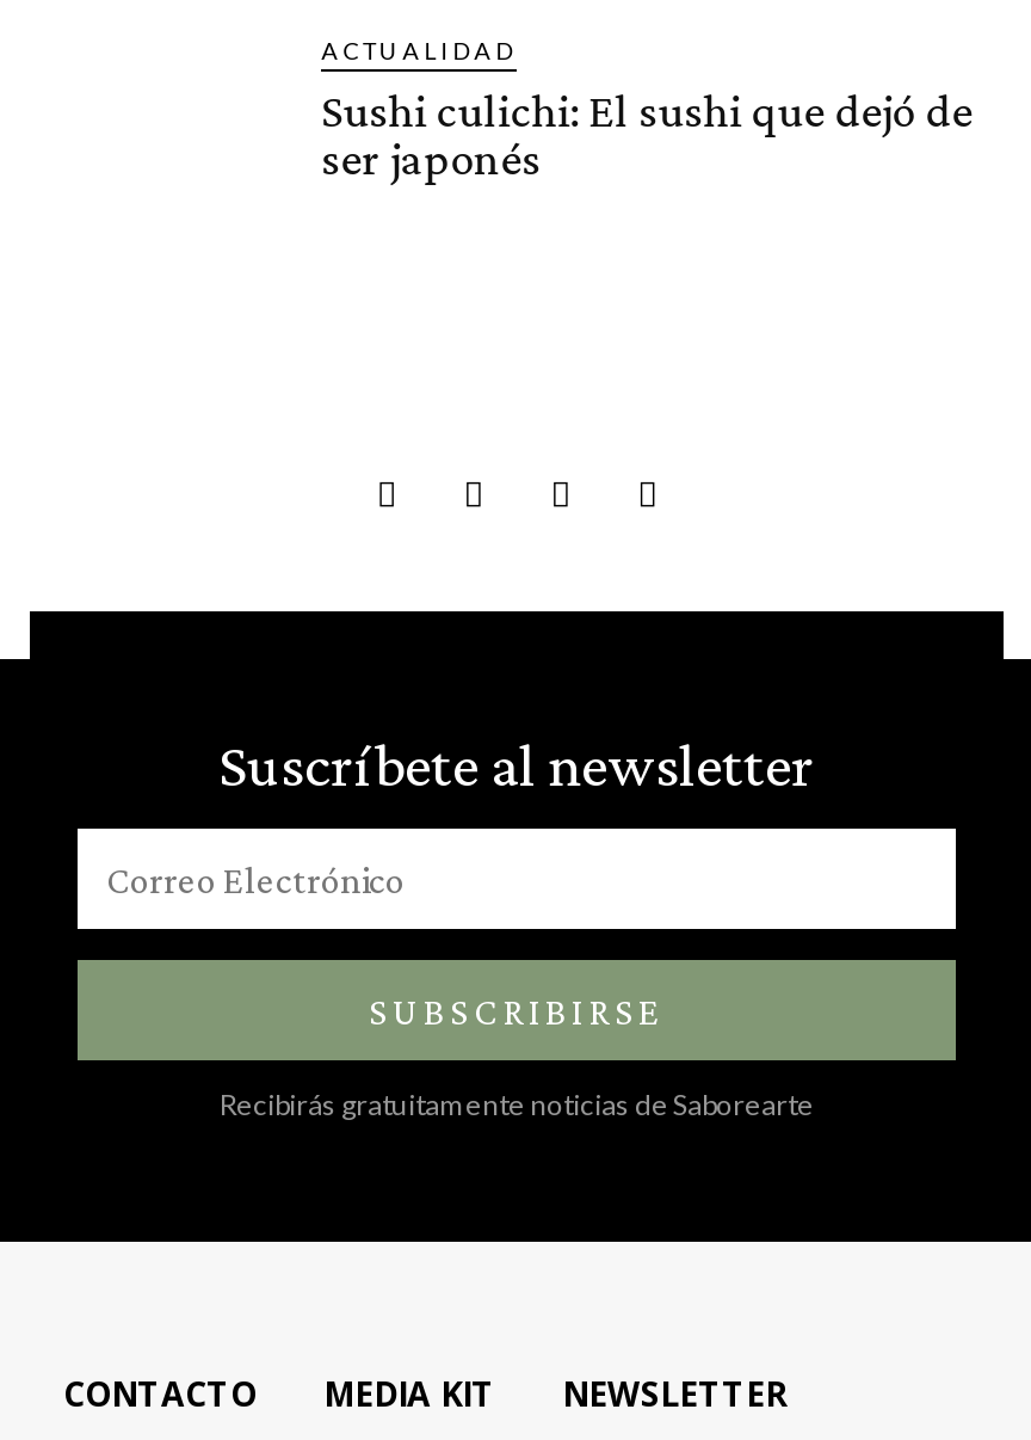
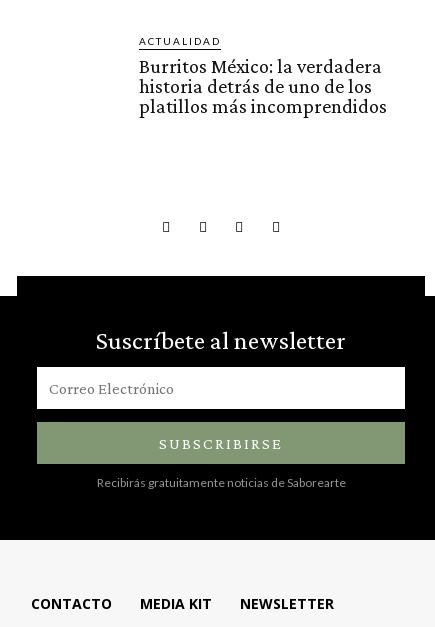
[321,83,973,183] Sushi culichi: El sushi que dejó de | ser japonés -> [139,55,387,117] Burritos México: la verdadera | historia detrás de uno de los | platillos más incomprendidos

